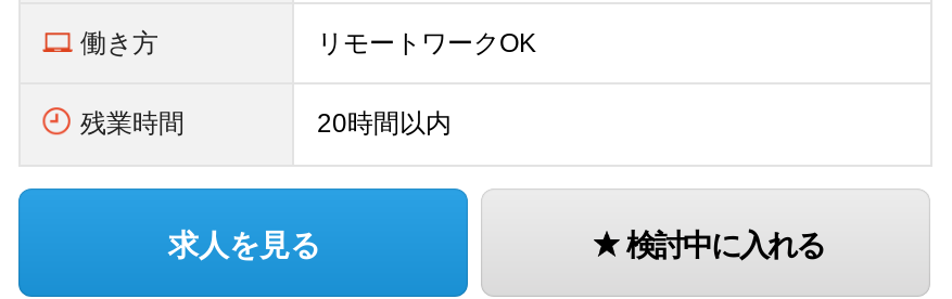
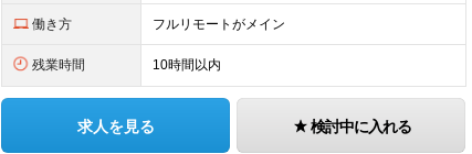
[317,28,536,58] リモートワークOK -> [153,16,286,32] フルリモートがメイン
[317,108,451,139] 20時間以内 -> [153,57,222,73] 10時間以内

